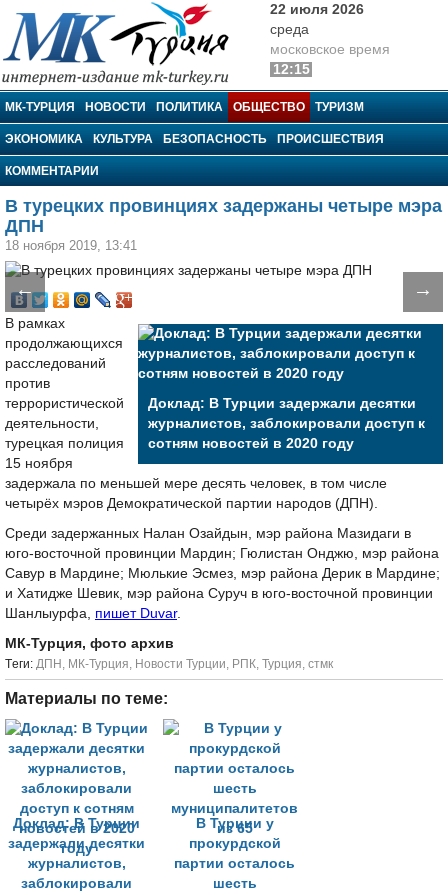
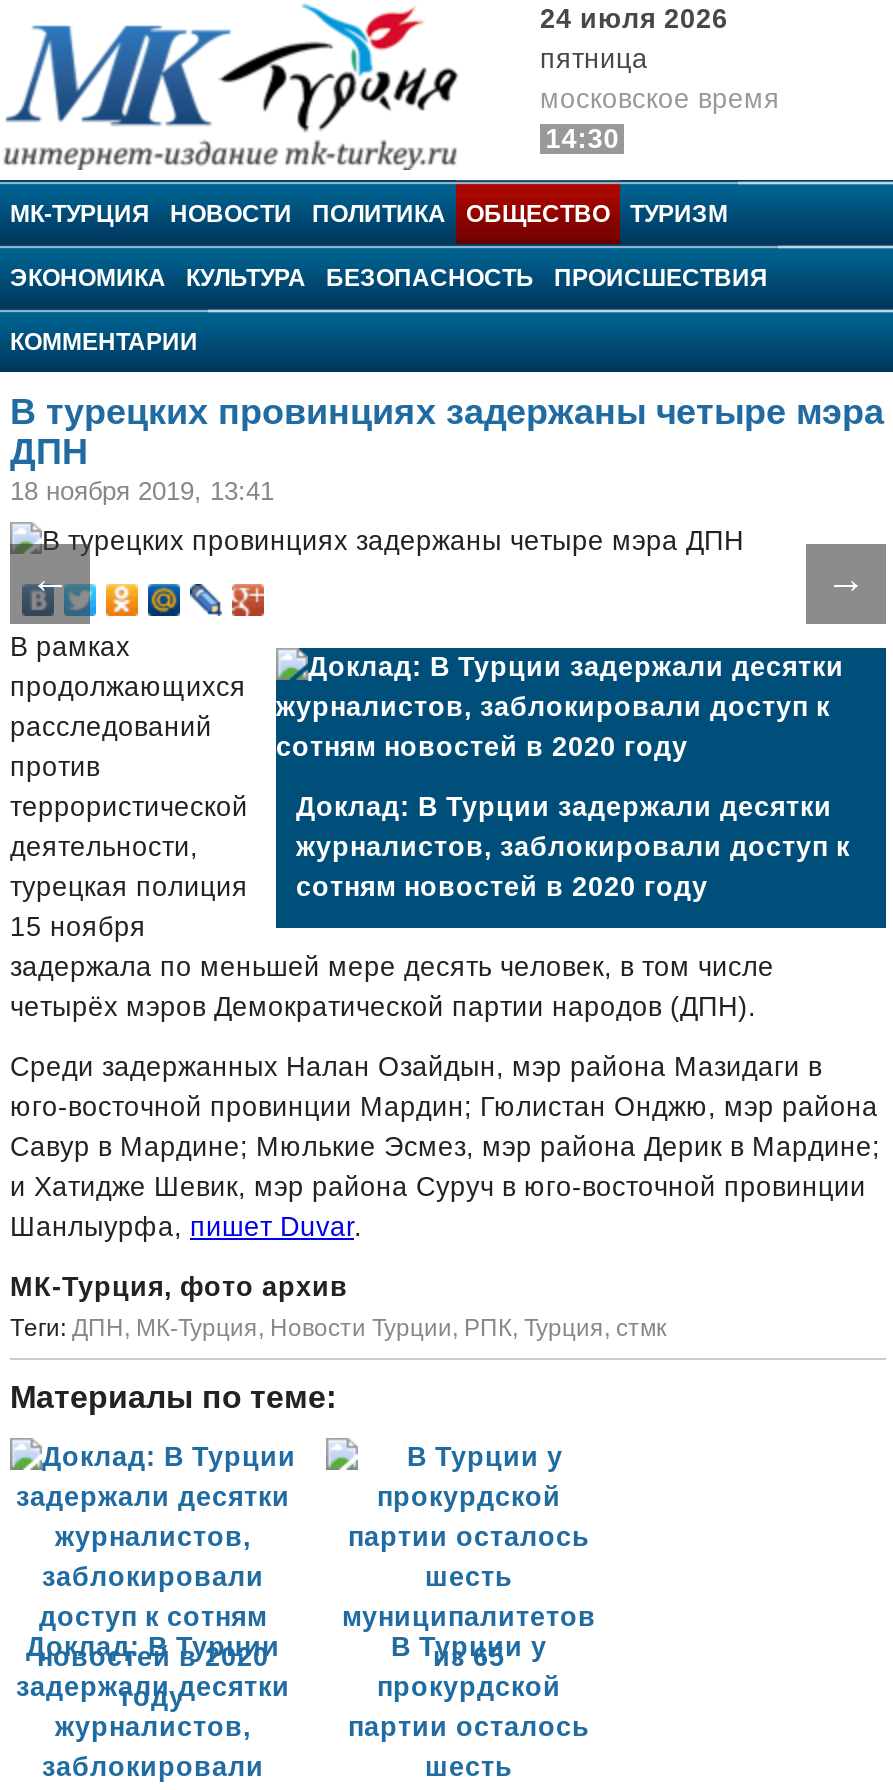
[270,2,364,37] 22 июля 2026 | среда -> [540,4,728,74] 24 июля 2026 | пятница
[273,62,310,77] 12:15 -> [545,124,619,154] 14:30

